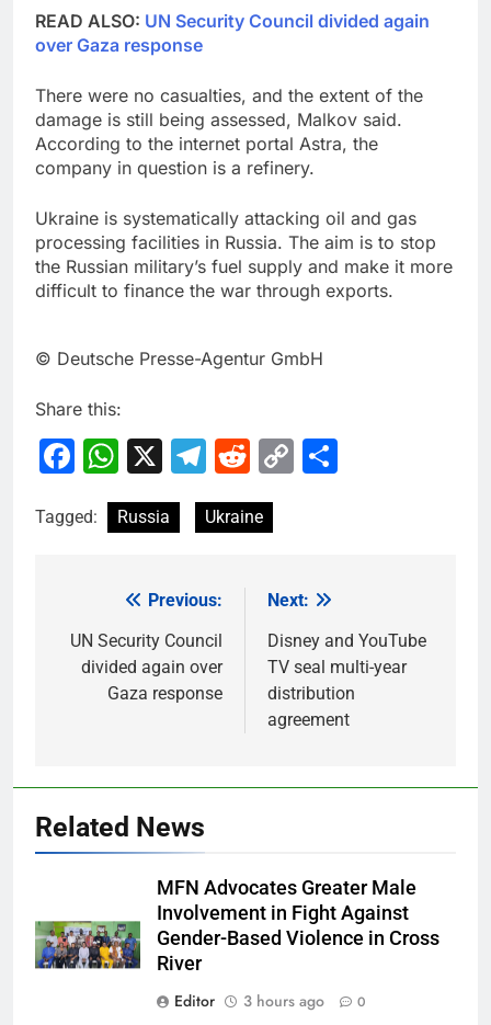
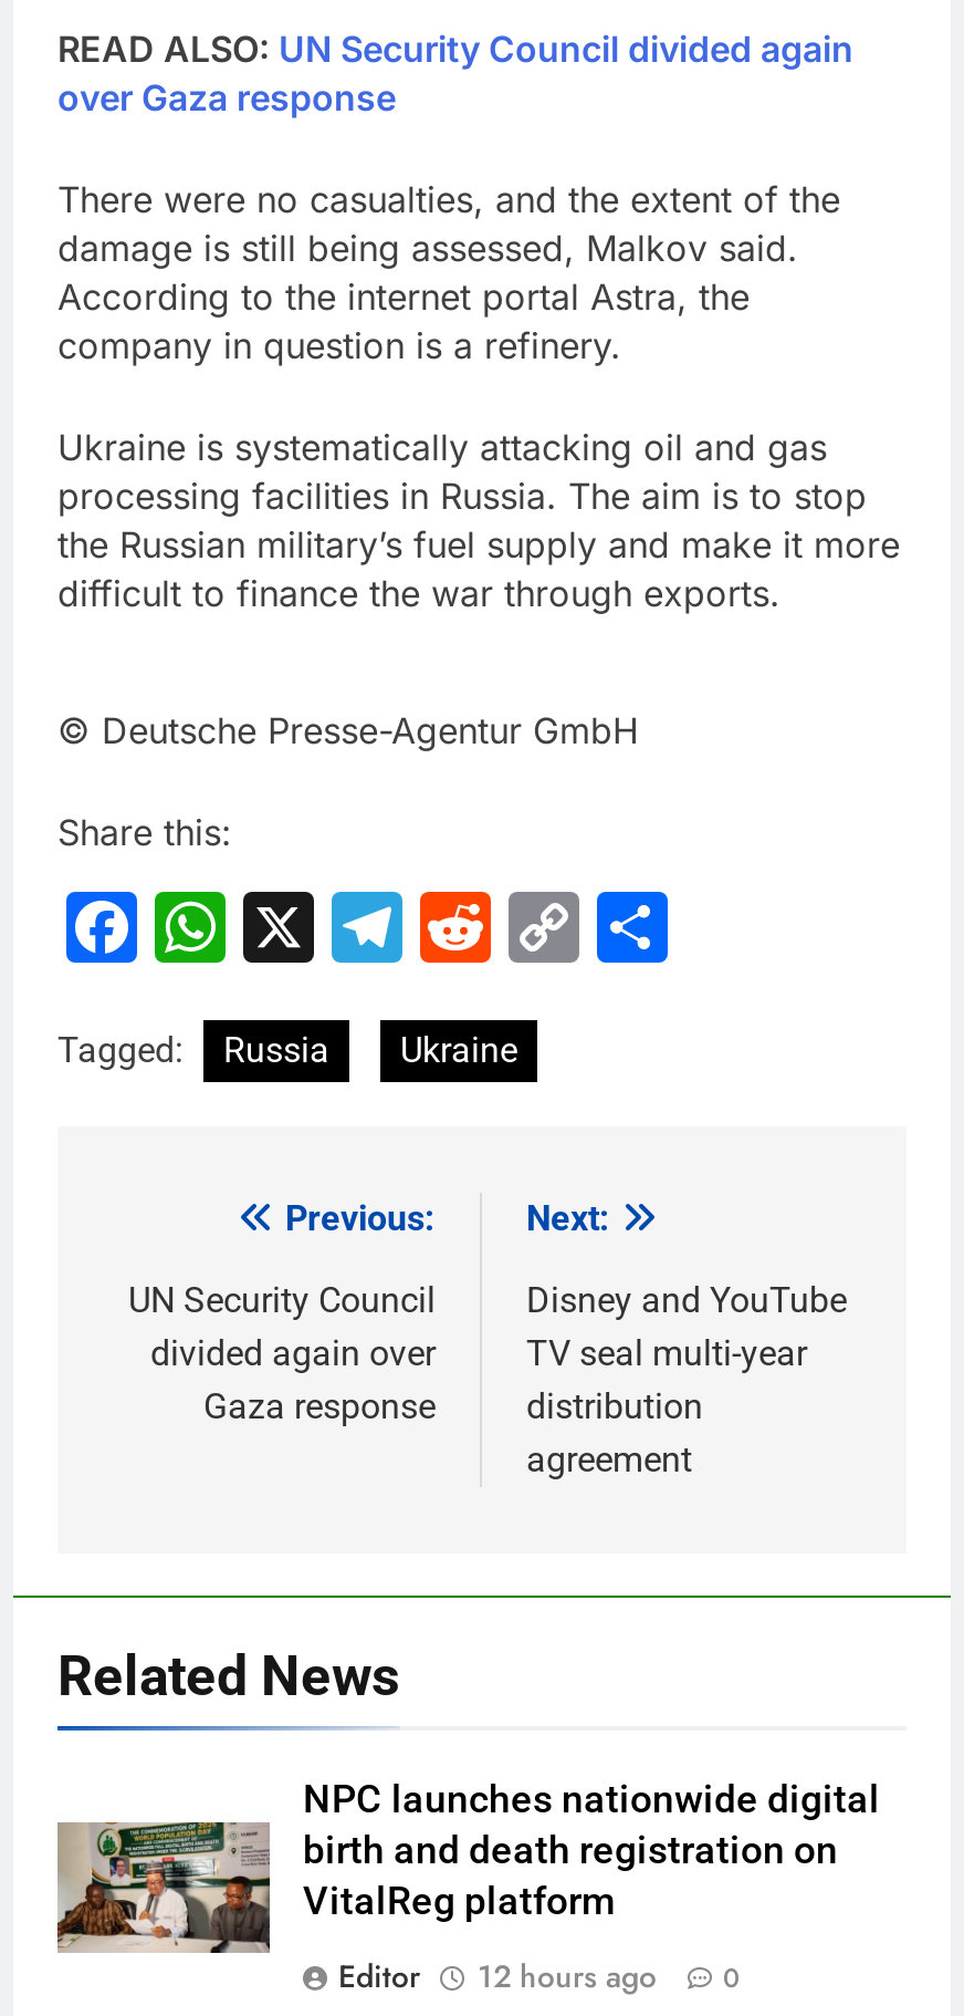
[35,877,439,975] [image] | MFN Advocates Greater Male | Involvement in Fight Against | Gender-Based Violence in Cross | River -> [55,1777,880,1956] [image] | NPC launches nationwide digital | birth and death registration on | VitalReg platform
[174,990,366,1012] Editor 3 hours ago 0 -> [338,1954,741,1999] Editor 12 hours ago 0

